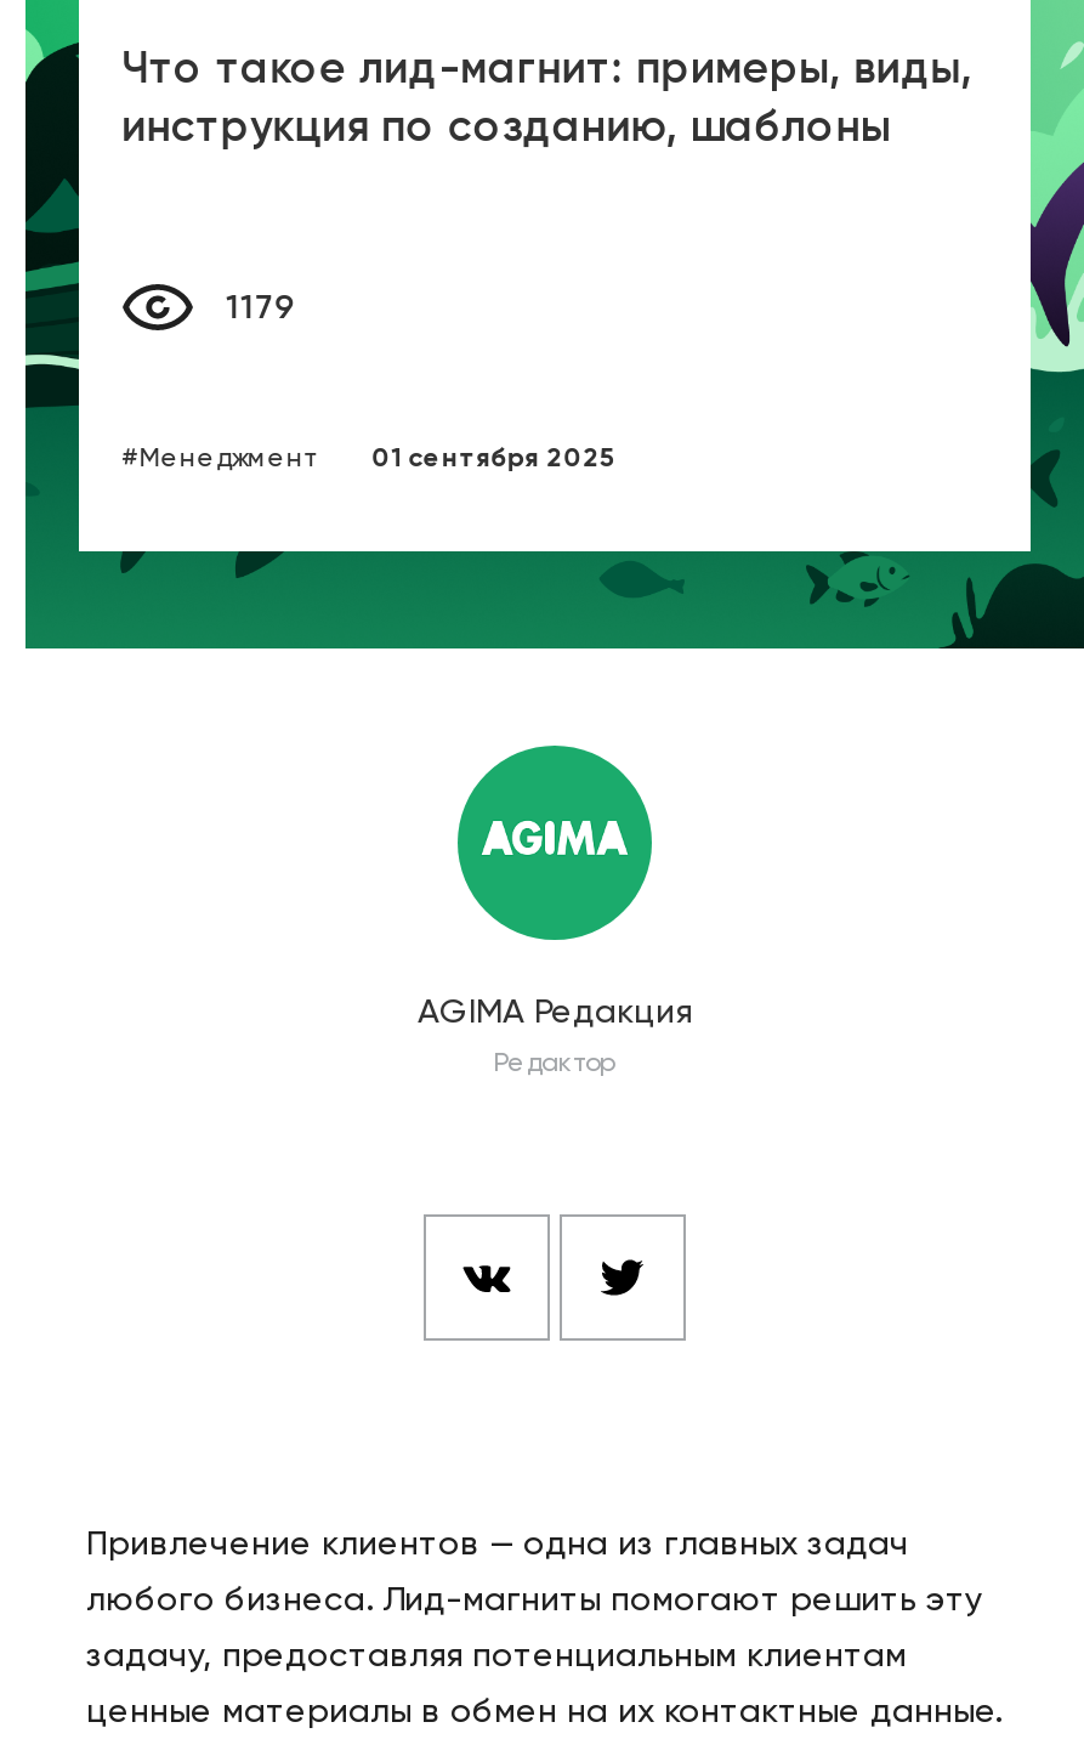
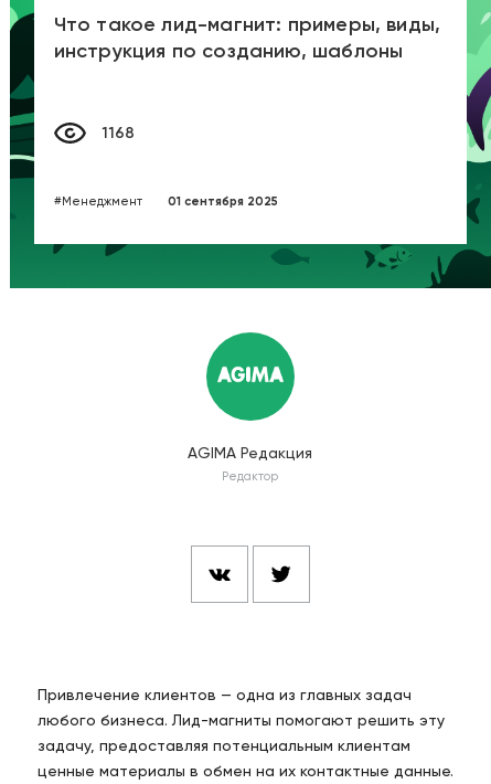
[226,285,296,327] 1179 -> [101,123,134,142] 1168

